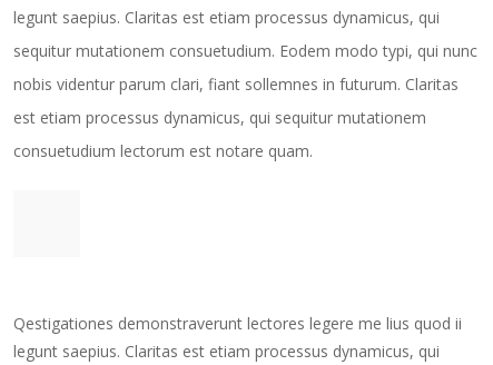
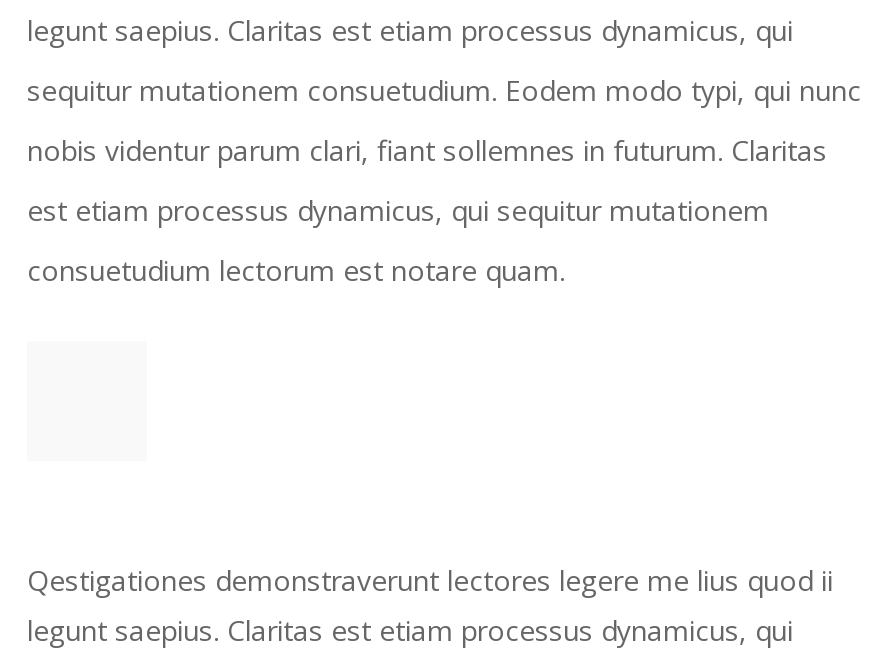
[13,40,477,61] sequitur mutationem consuetudium. Eodem modo typi, qui nunc -> [27,71,861,109] equitur mutationem consuetudium. Eodem modo typi, qui nunc

